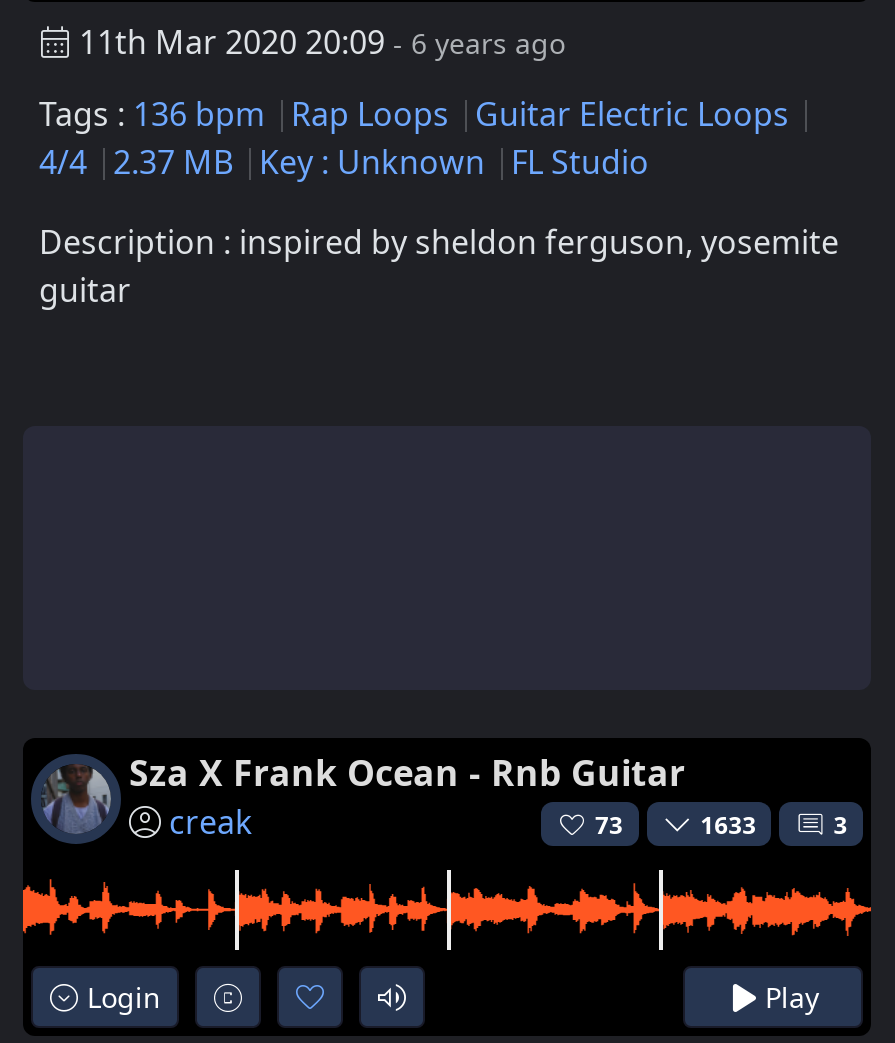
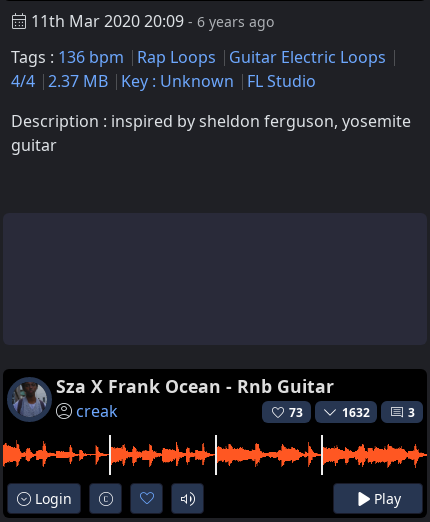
[700,807,756,841] 1633 -> [342,403,370,420] 1632

